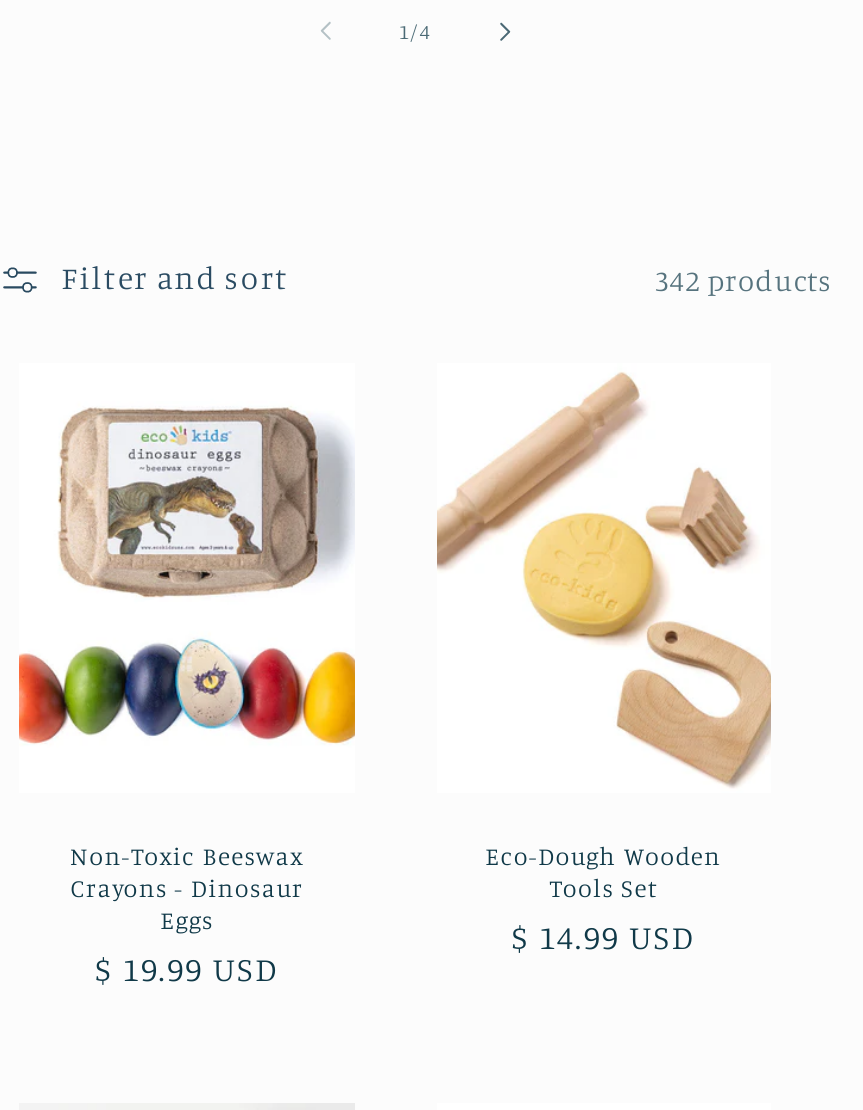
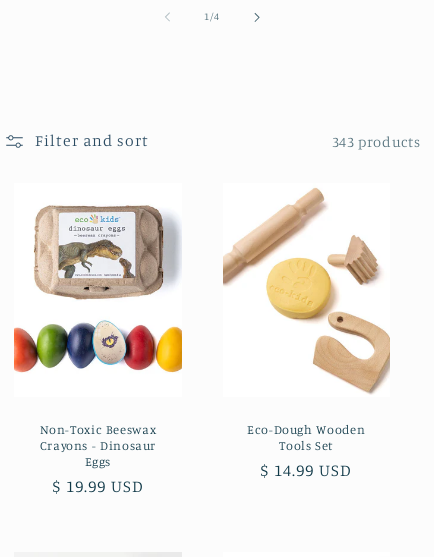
[654,262,831,296] 342 products -> [332,133,420,150] 343 products

